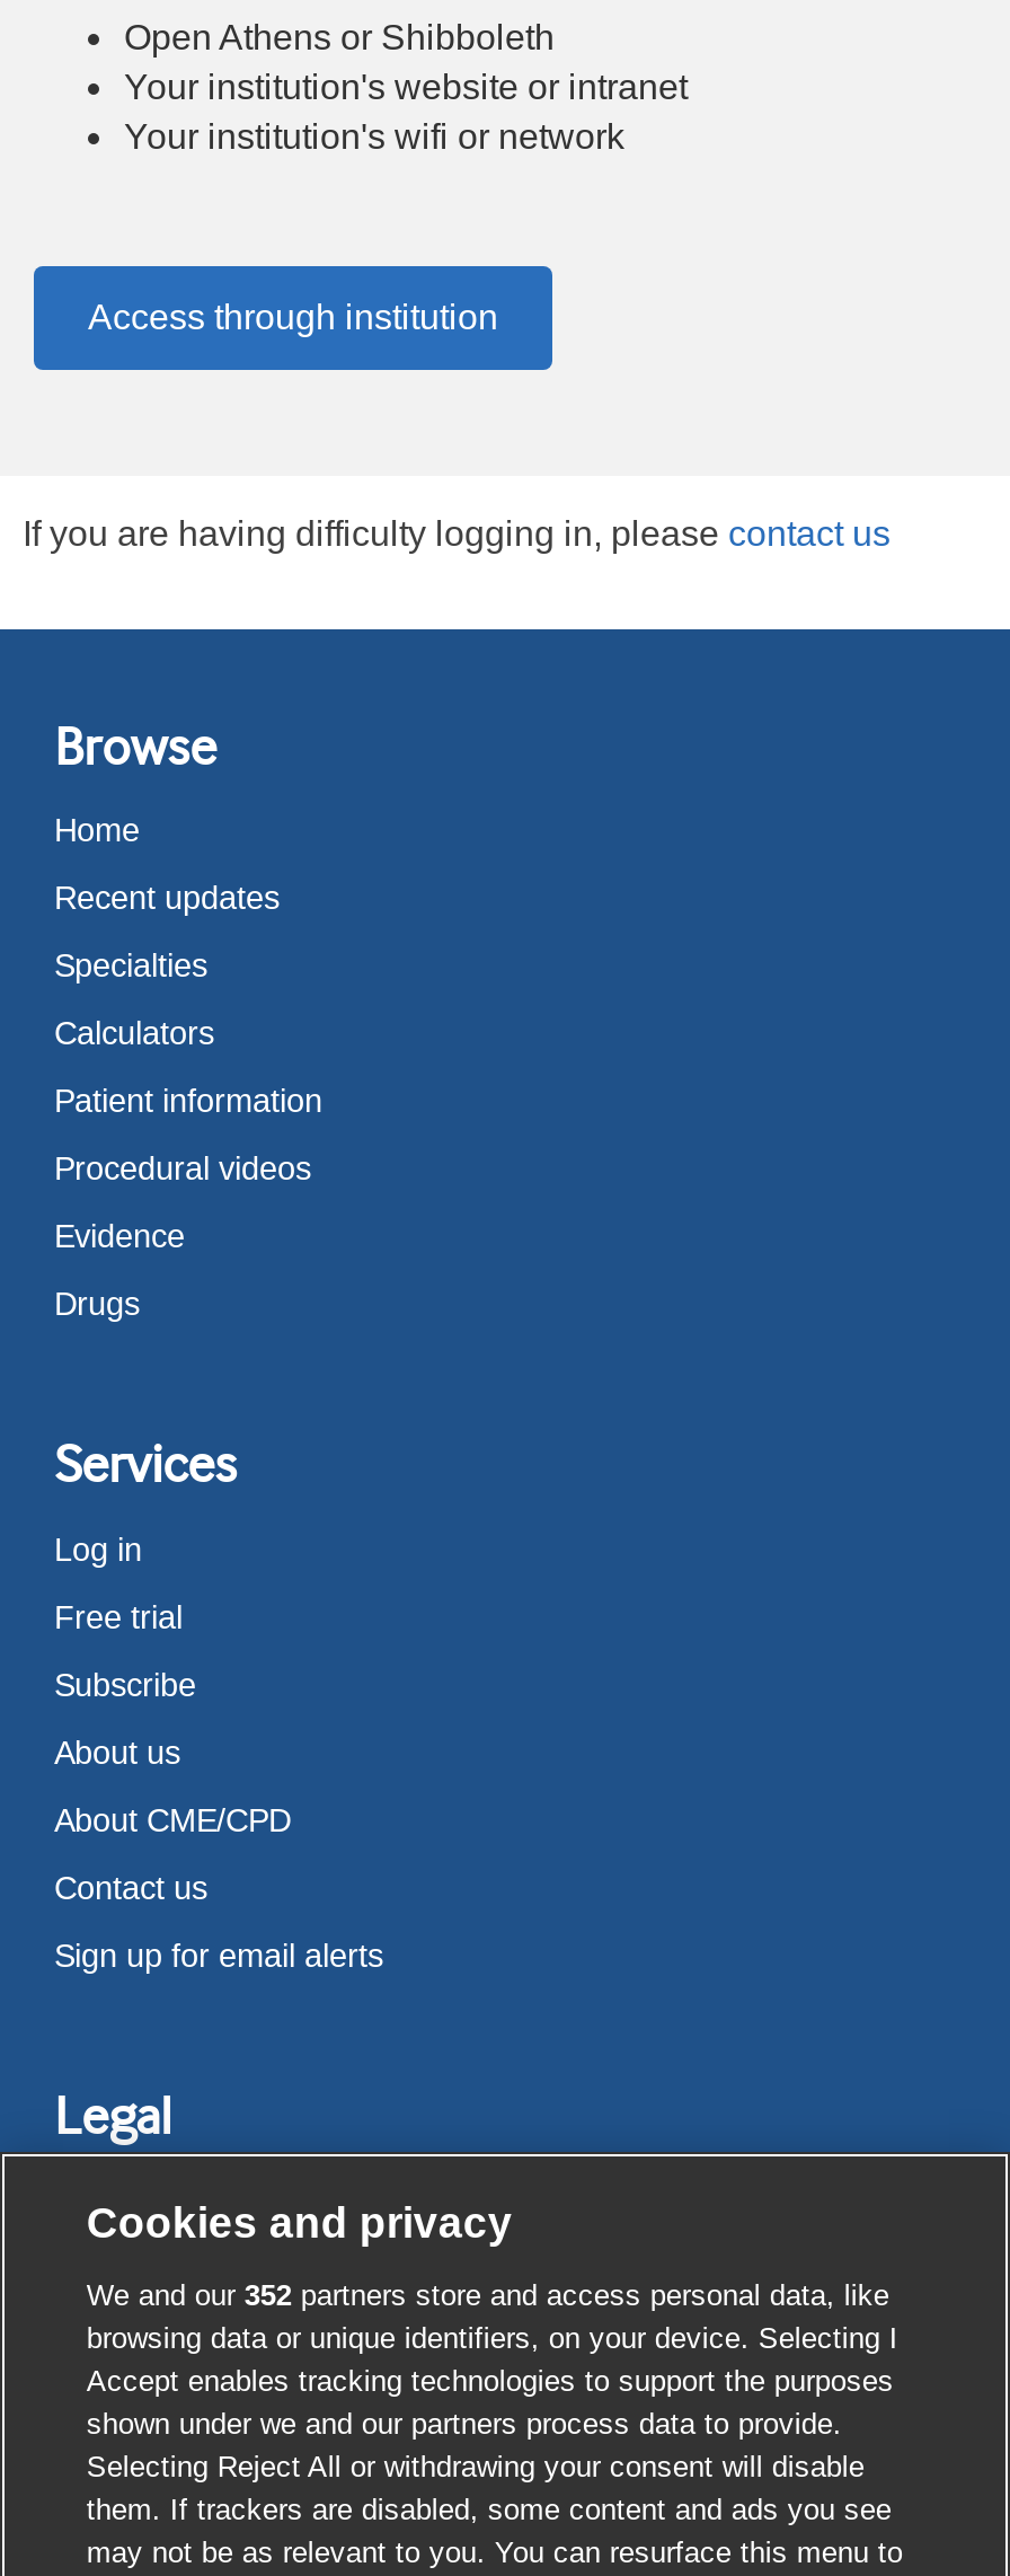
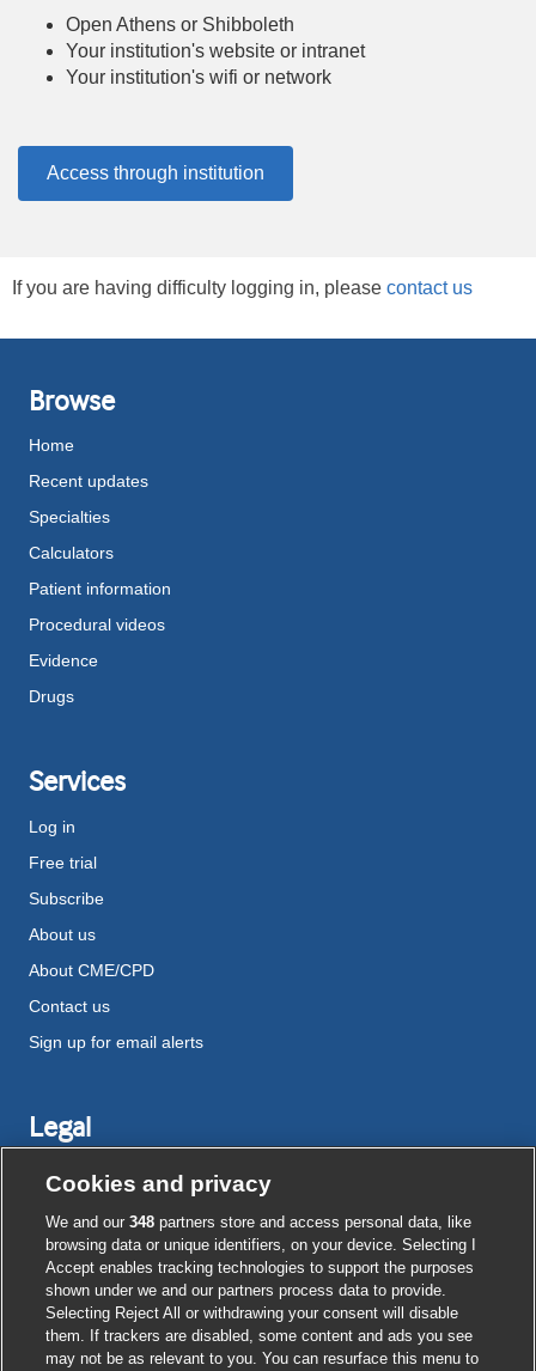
[87,2278,889,2312] We and our 352 partners store and access personal data, like -> [46,1213,472,1231] We and our 348 partners store and access personal data, like

